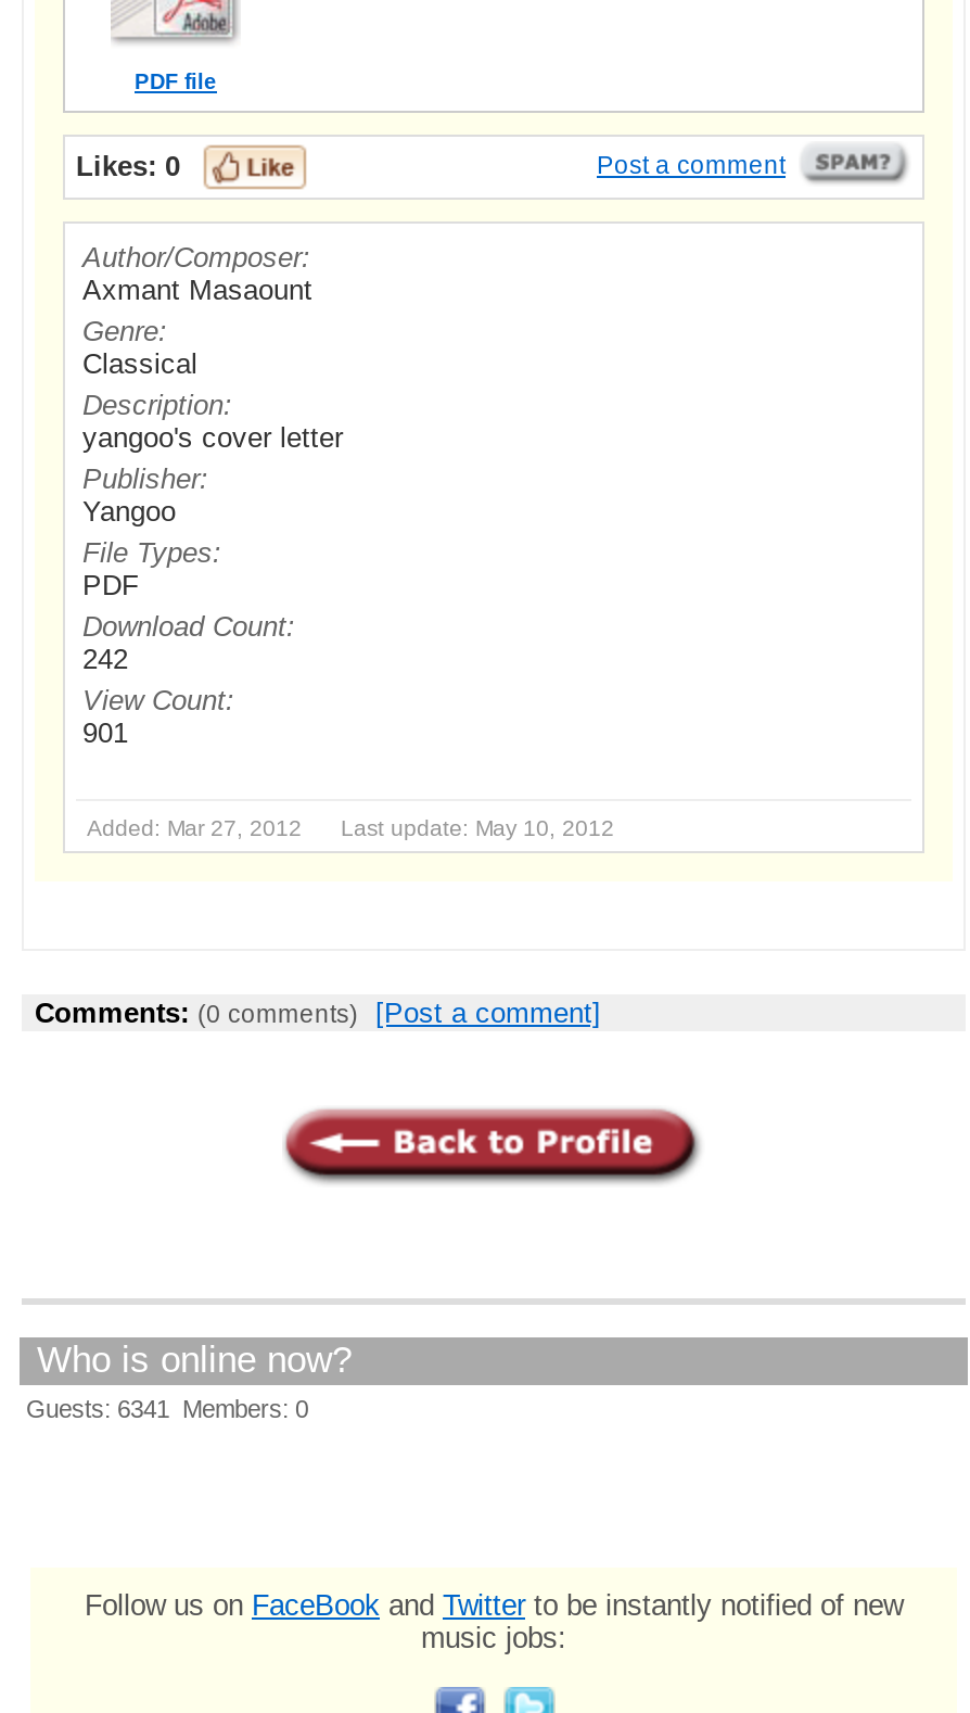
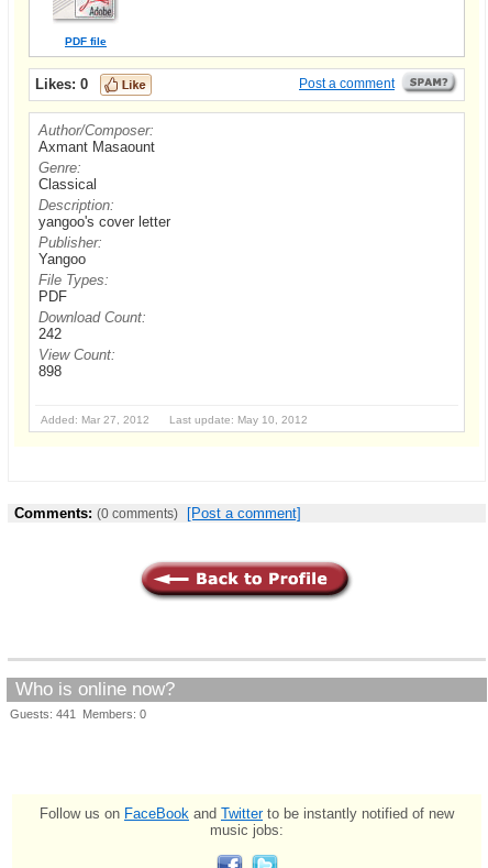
[82,716,128,749] 901 -> [38,363,62,379] 898
[26,1396,308,1422] Guests: 6341 Members: 0 -> [10,707,146,720] Guests: 441 Members: 0

